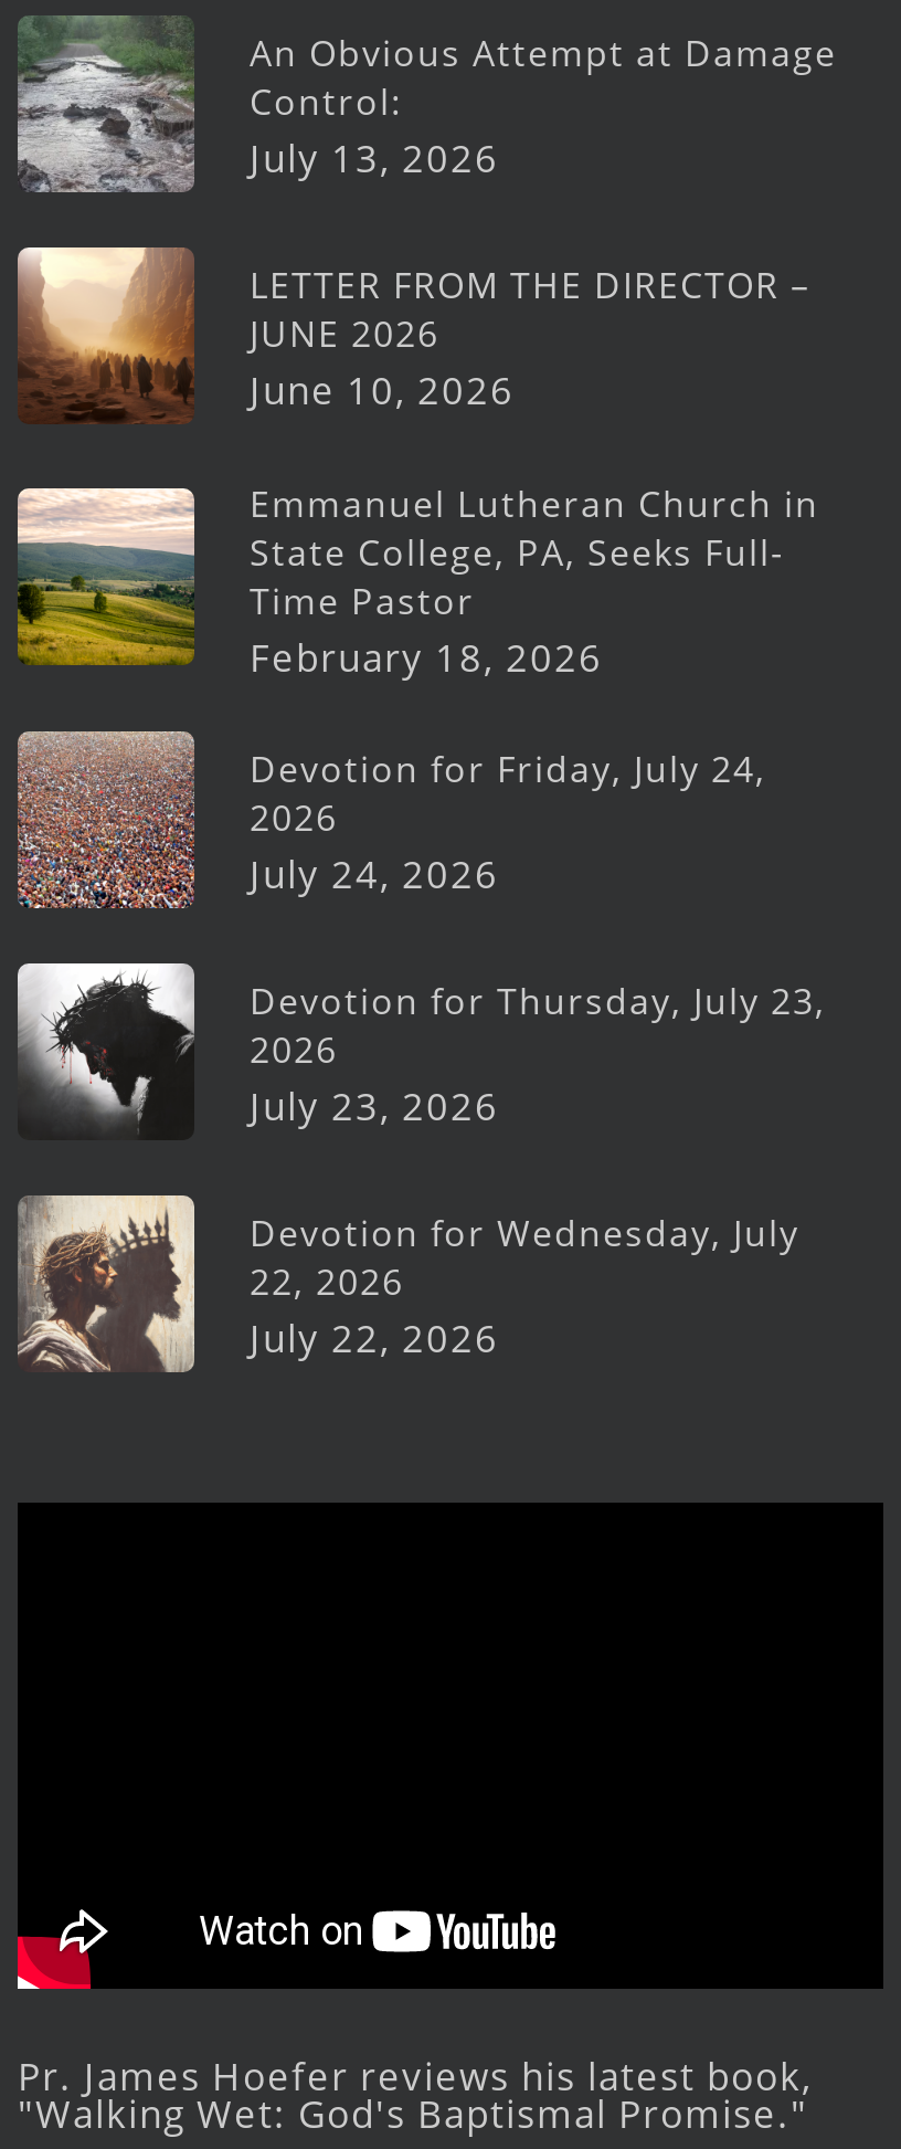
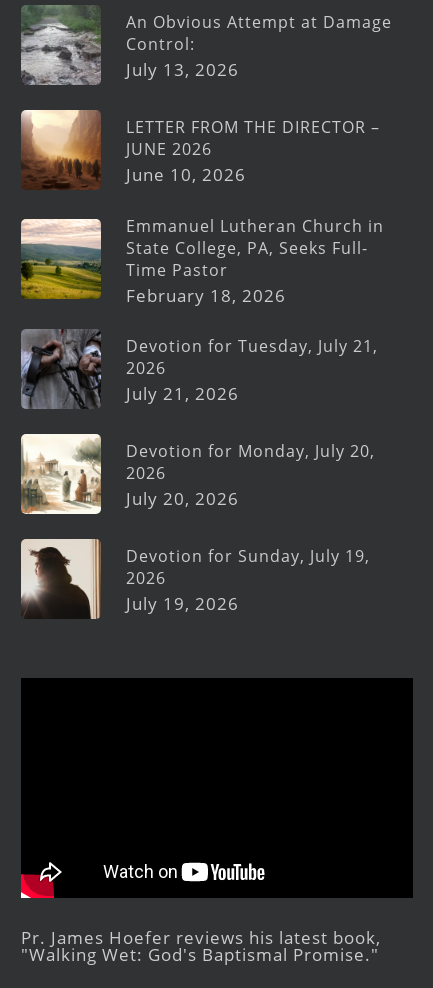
[18,729,766,910] [image] | Devotion for Friday, July 24, -> [21,329,378,409] [image] | Devotion for Tuesday, July 21,
[250,849,499,900] July 24, 2026 -> [126,382,239,405] July 21, 2026
[18,966,826,1140] [image] | Devotion for Thursday, July 23, -> [20,436,375,515] [image] | Devotion for Monday, July 20,
[250,1081,499,1132] July 23, 2026 -> [126,487,239,510] July 20, 2026
[18,1195,799,1374] [image] | Devotion for Wednesday, July | 22, 2026 | July 22, 2026 -> [20,539,370,619] [image] | Devotion for Sunday, July 19, | 2026 | July 19, 2026

